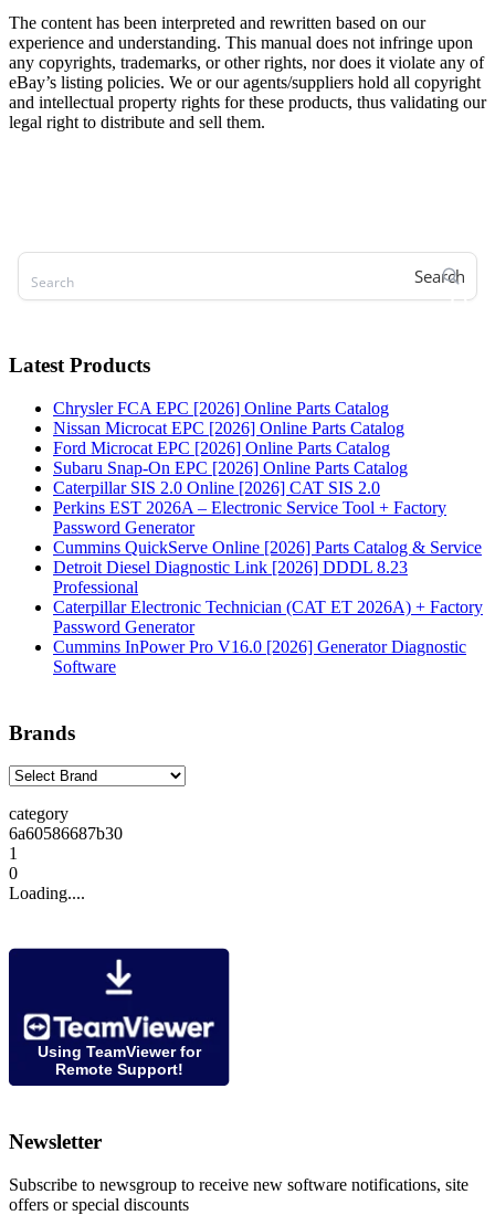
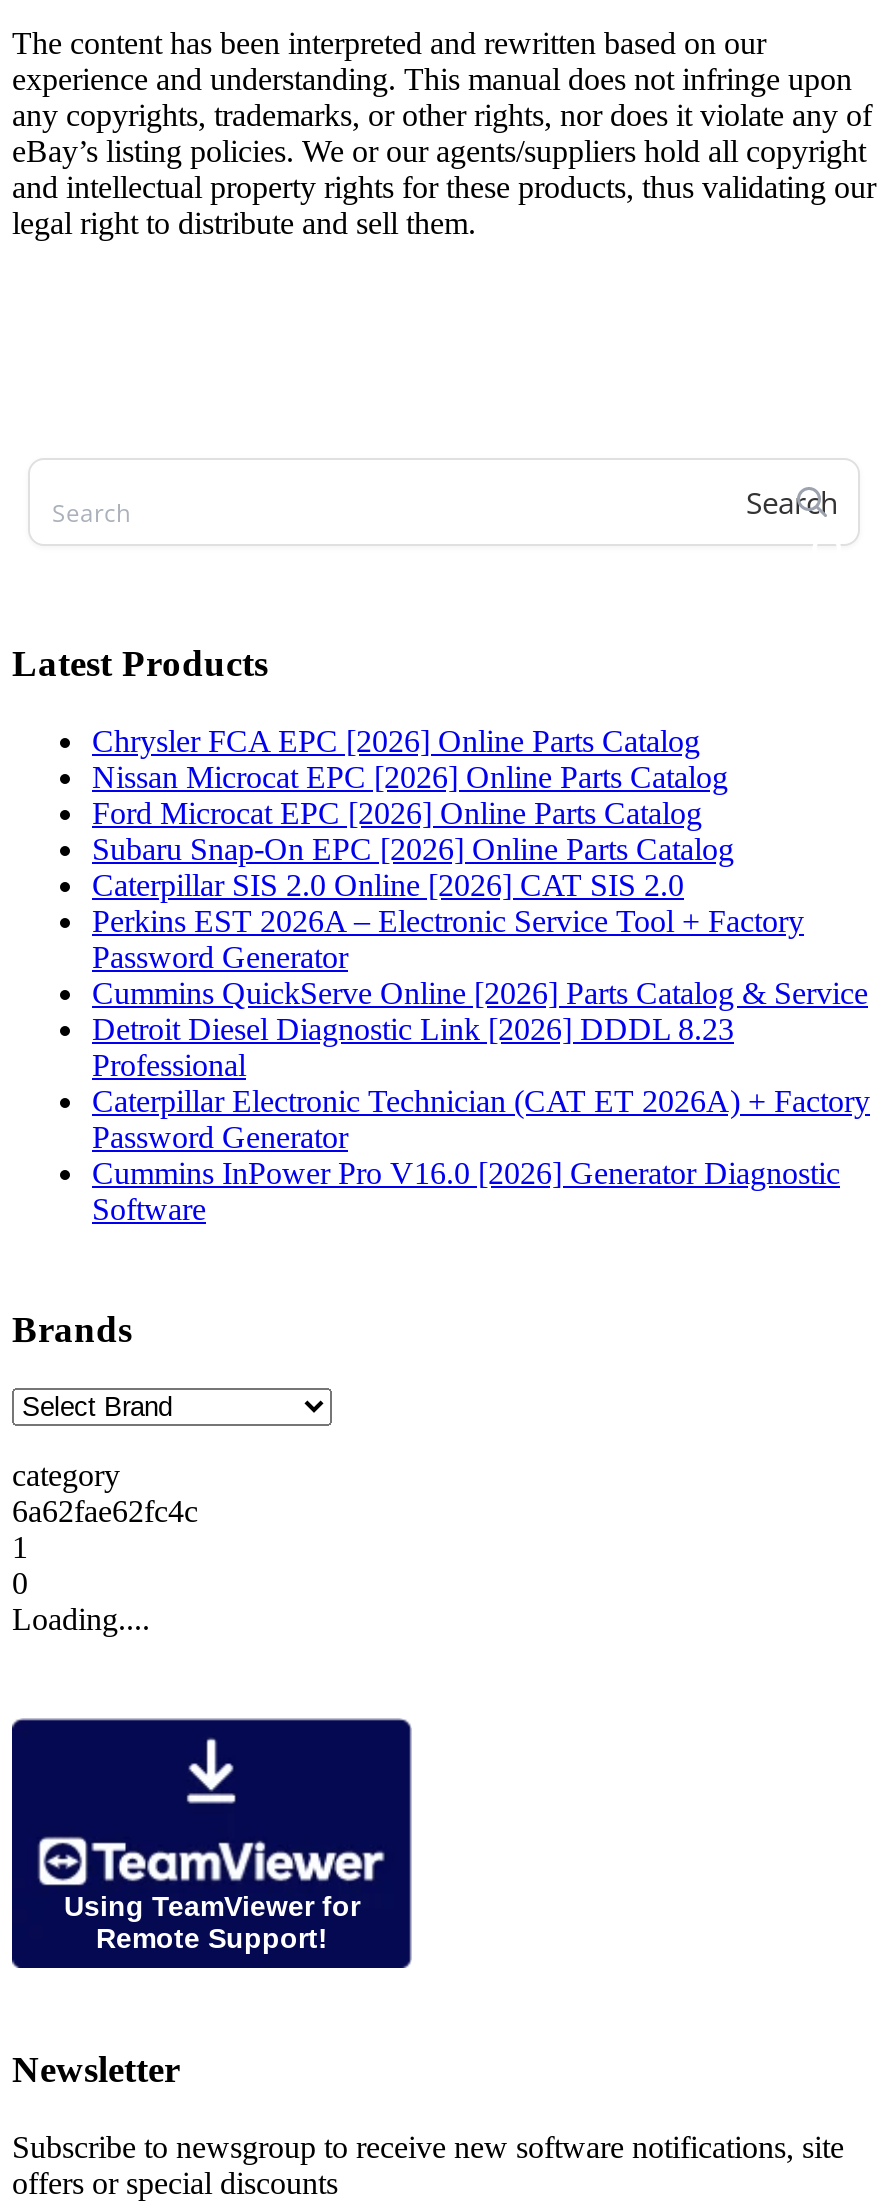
[9,824,123,843] 6a60586687b30 -> [12,1495,198,1529] 6a62fae62fc4c

